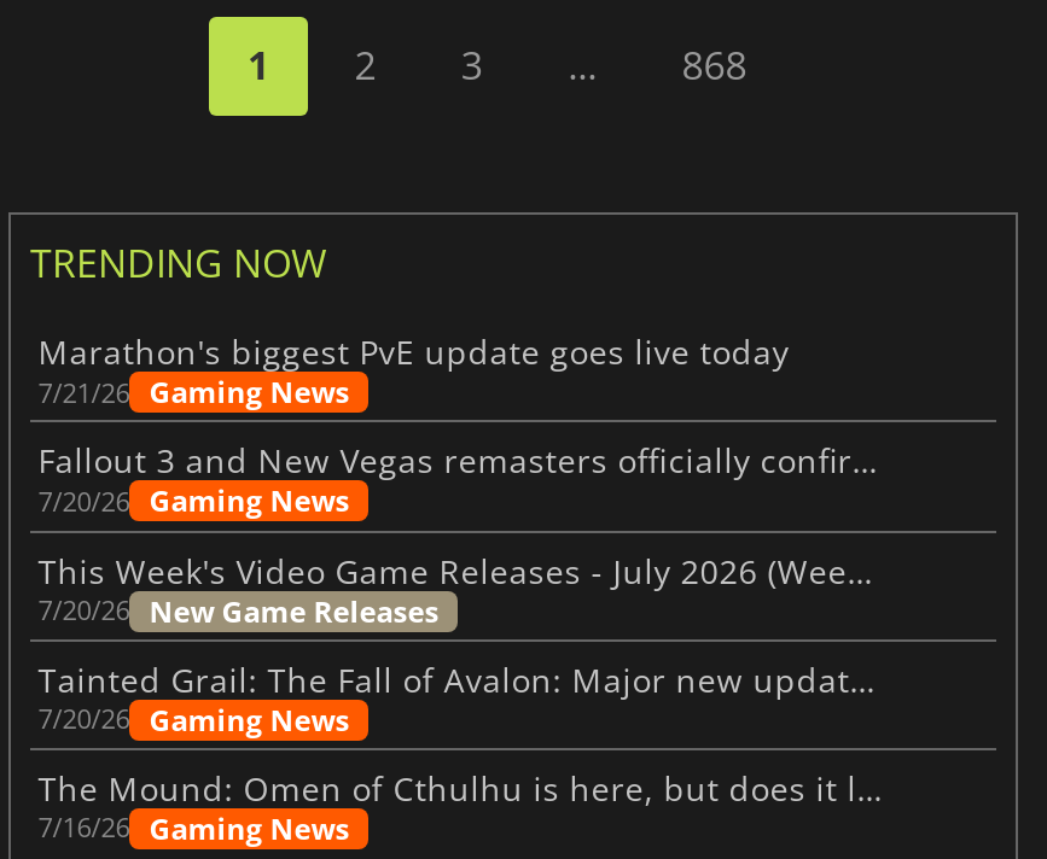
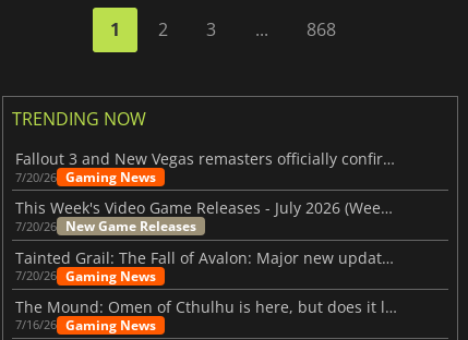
[38,329,789,413] Marathon's biggest PvE update goes live today | 7/21/26 Gaming News -> none

